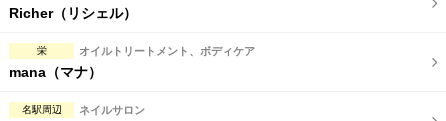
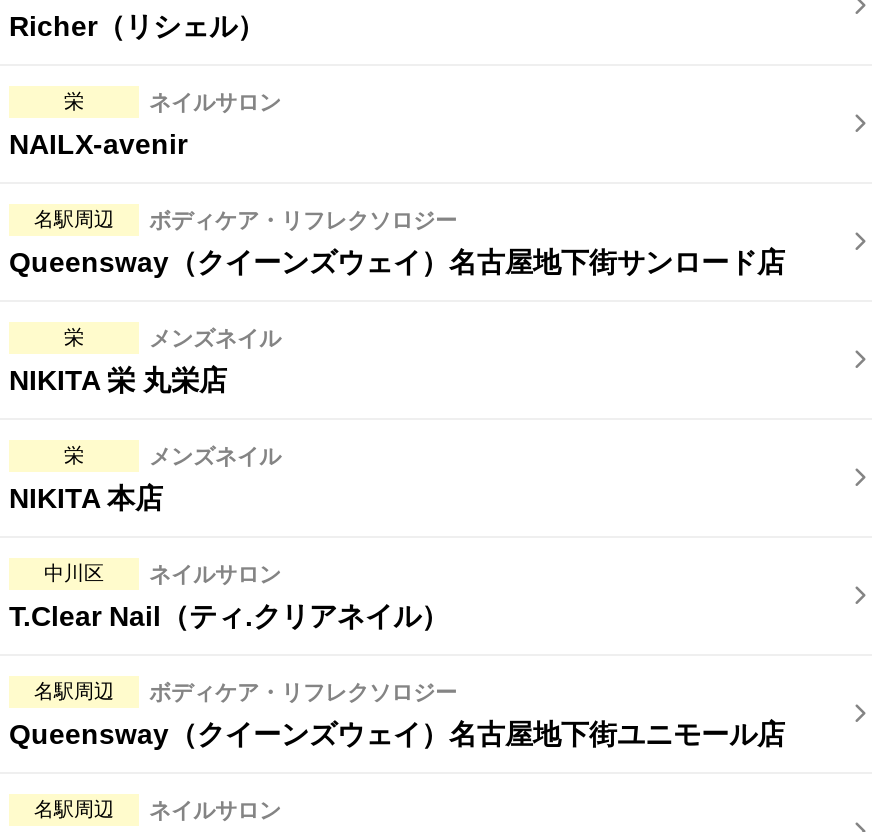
[9,45,255,80] オイルトリートメント、ボディケア | mana（マナ） -> [9,90,785,750] ネイルサロン | NAILX-avenir | 名駅周辺 | ボディケア・リフレクソロジー | Queensway（クイーンズウェイ）名古屋地下街サンロード店 | 栄 | メンズネイル | NIKITA 栄 丸栄店 | 栄 | メンズネイル | NIKITA 本店 | 中川区 | ネイルサロン | T.Clear Nail（ティ.クリアネイル） | 名駅周辺 | ボディケア・リフレクソロジー | Queensway（クイーンズウェイ）名古屋地下街ユニモール店

